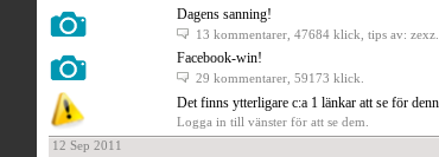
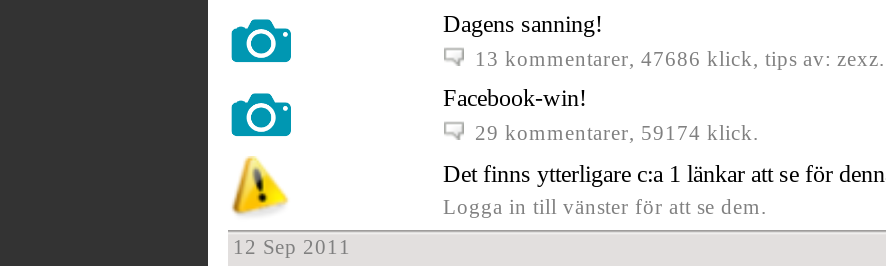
[195,28,438,41] 13 kommentarer, 47684 klick, tips av: zexz. -> [475,48,885,70] 13 kommentarer, 47686 klick, tips av: zexz.
[195,72,364,85] 29 kommentarer, 59173 klick. -> [475,122,759,144] 29 kommentarer, 59174 klick.

